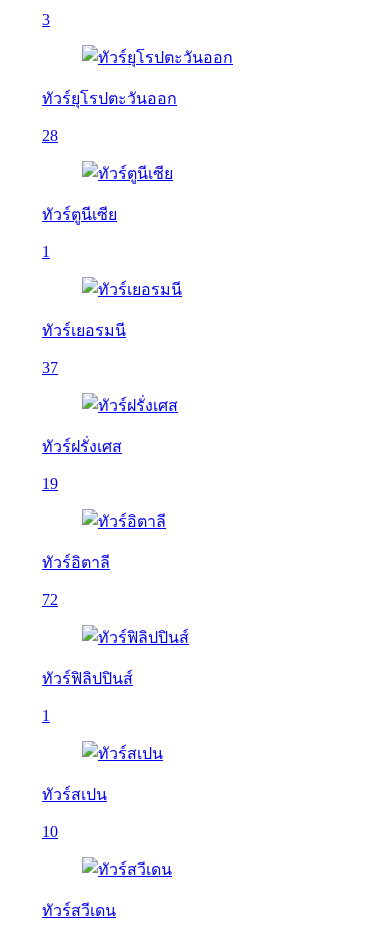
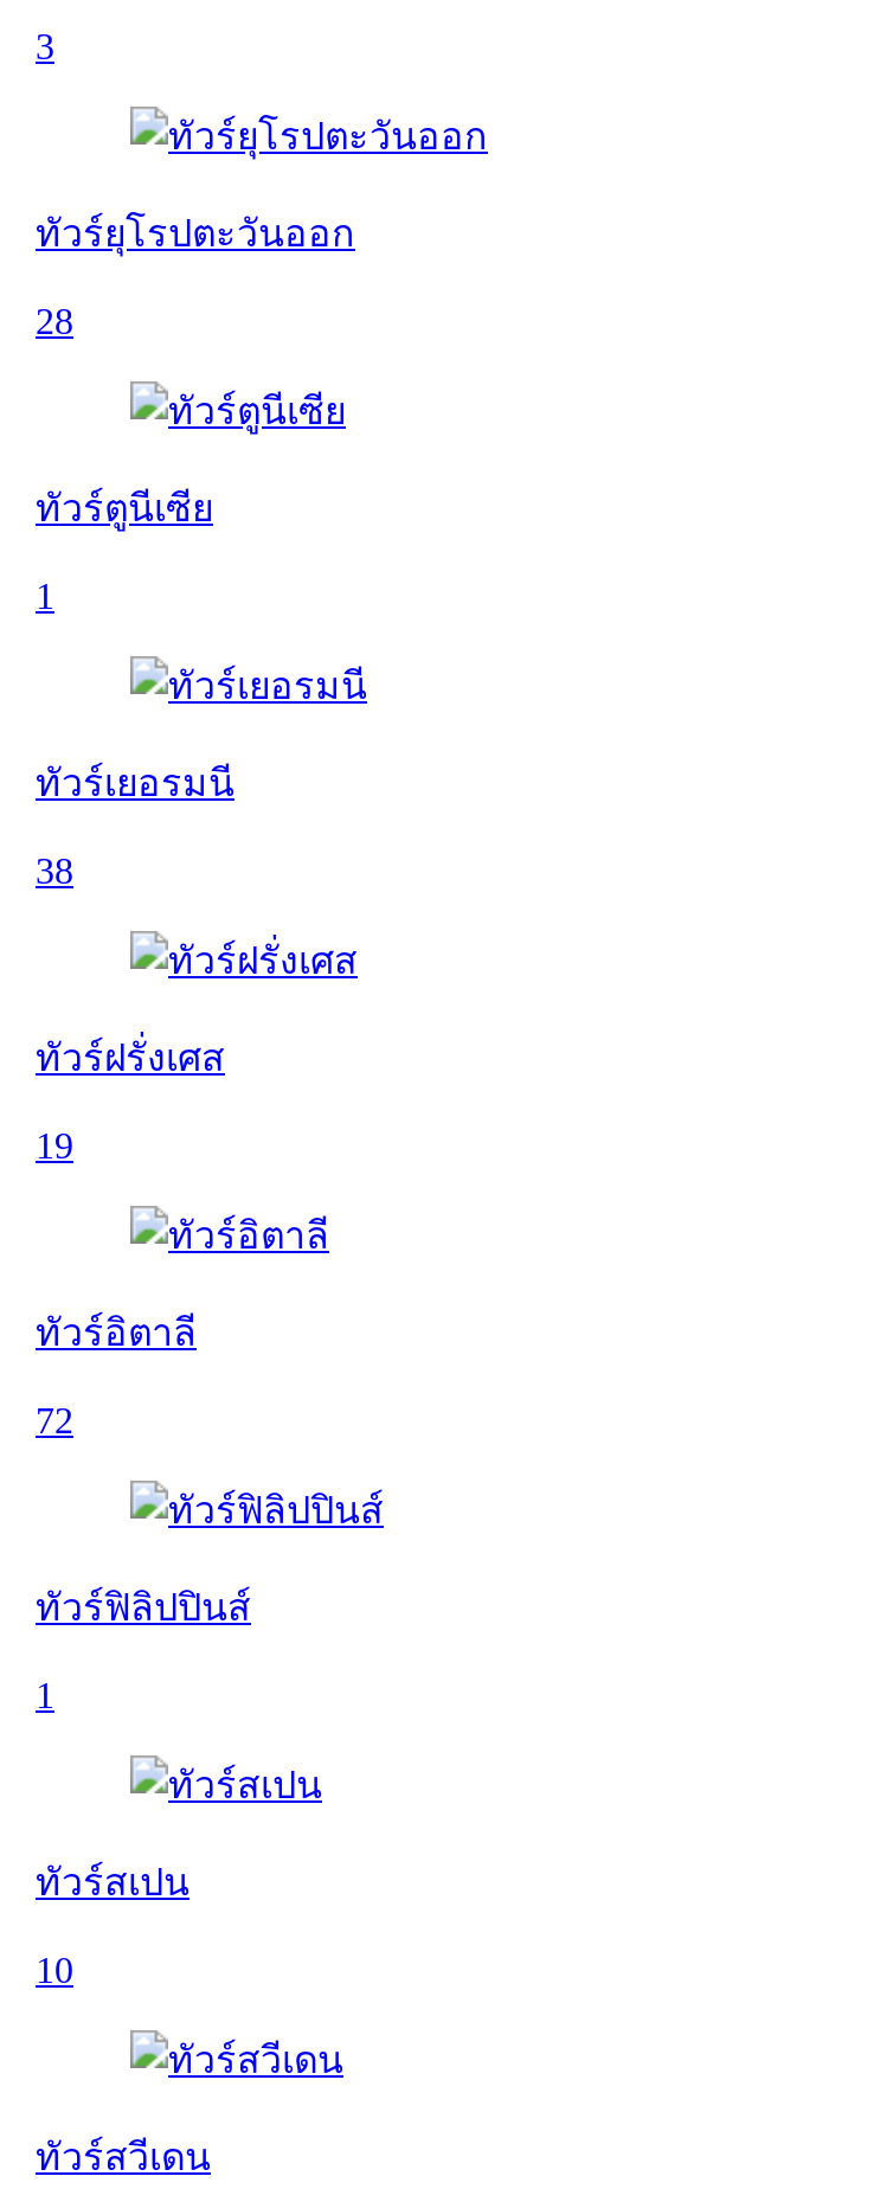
[42,359,58,376] 37 -> [36,850,73,891] 38

